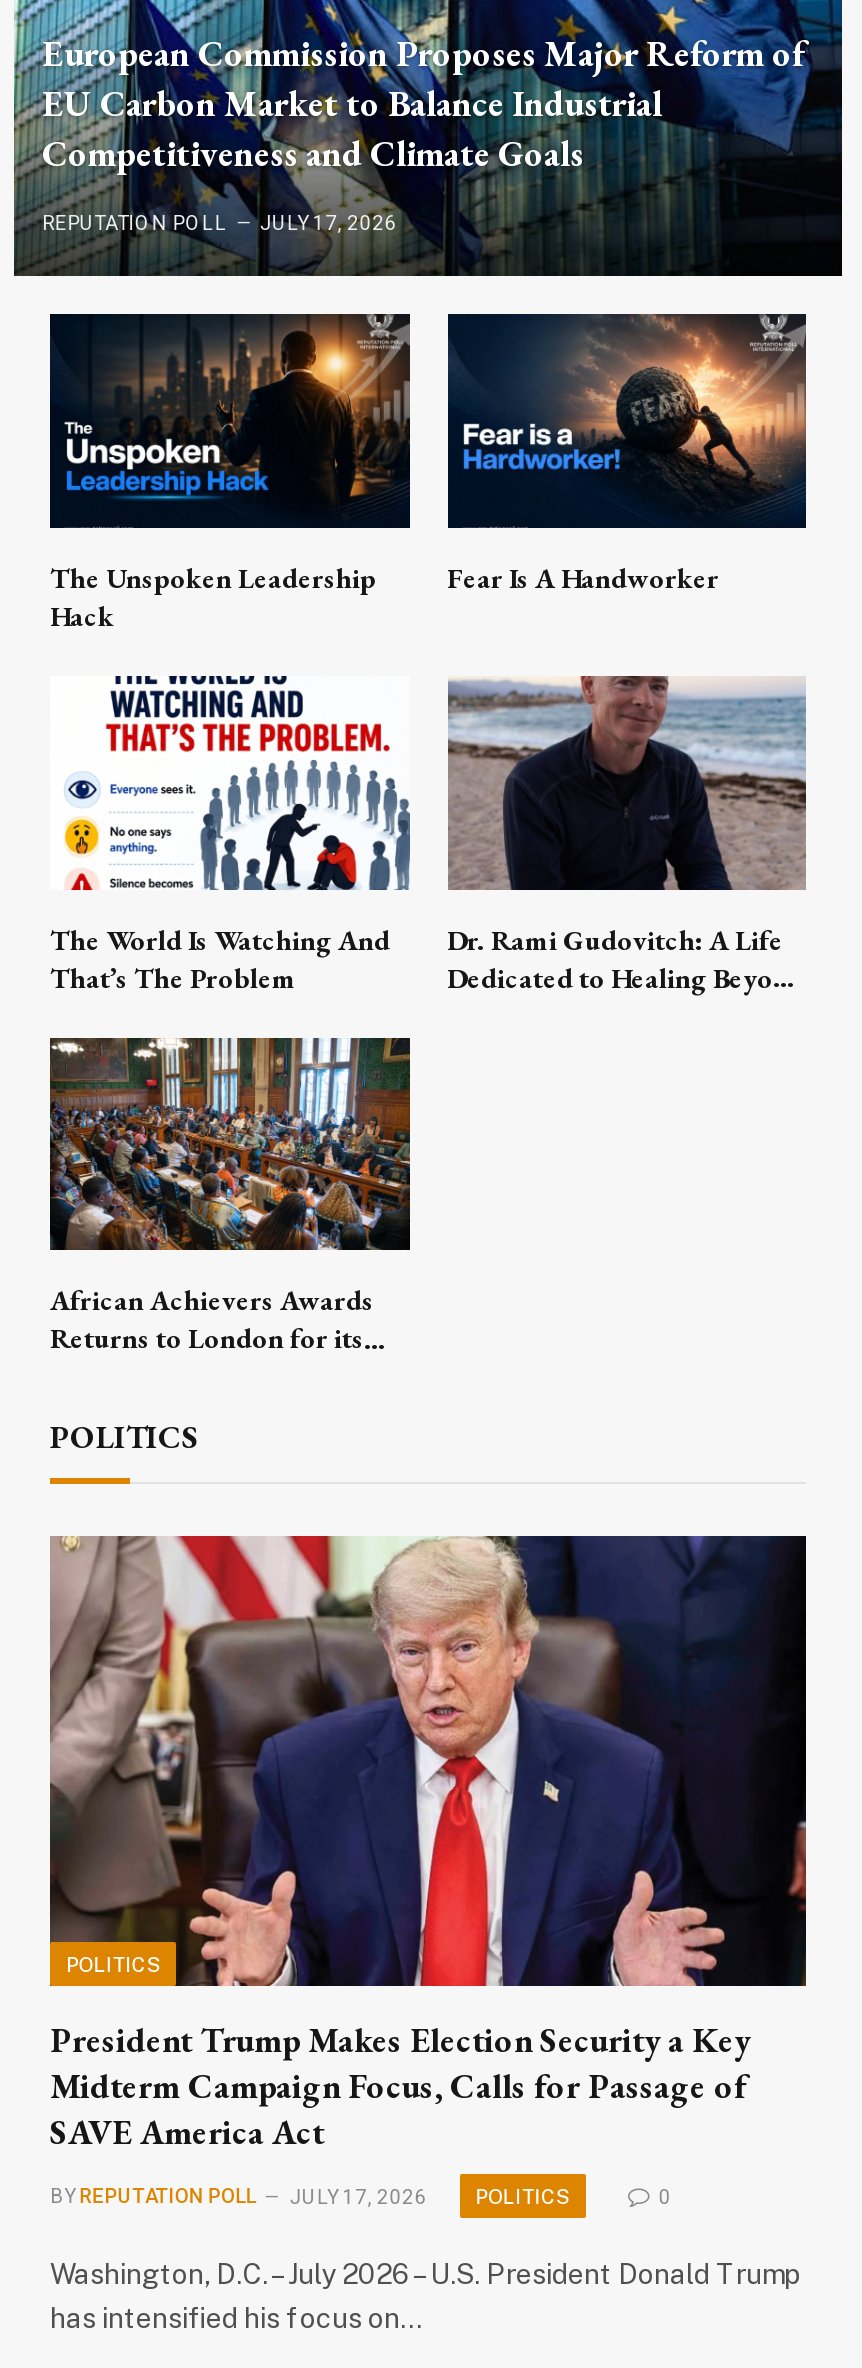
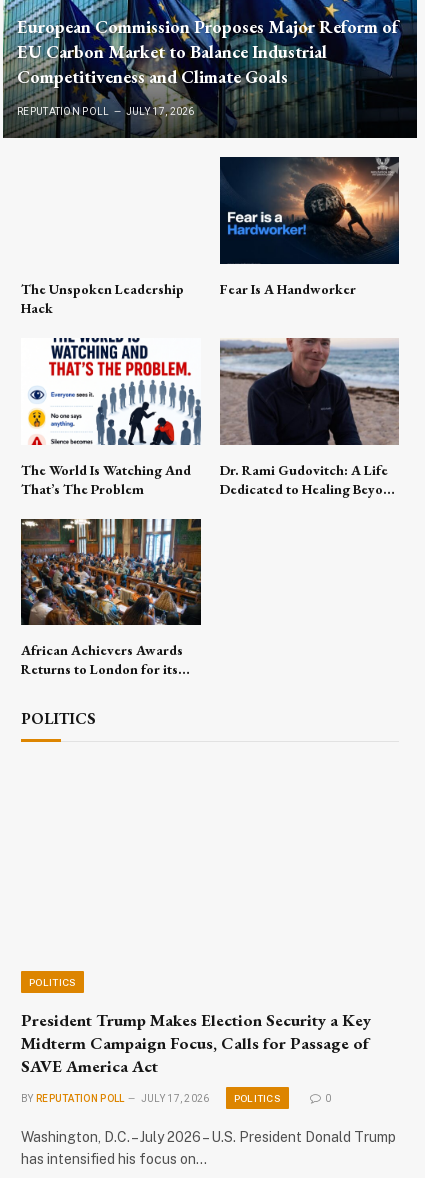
[48,312,412,530] [image] -> none
[48,1534,808,1988] [image] -> none

